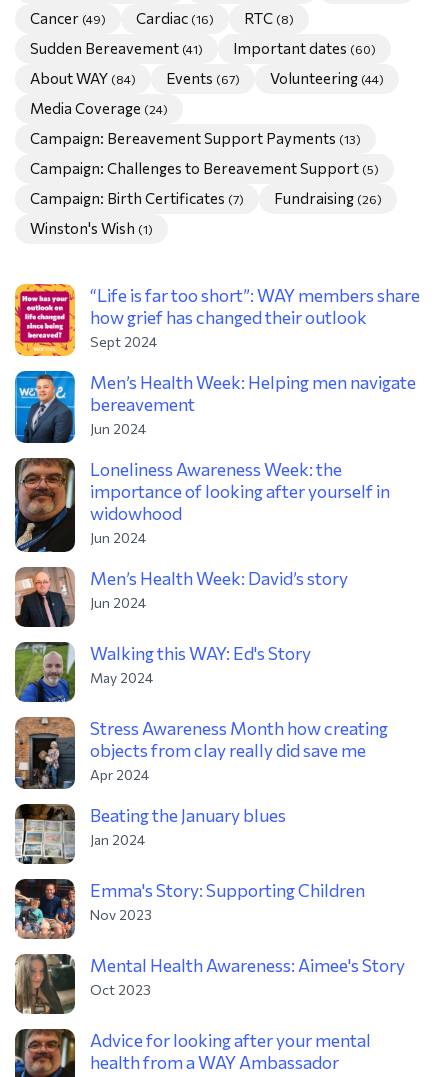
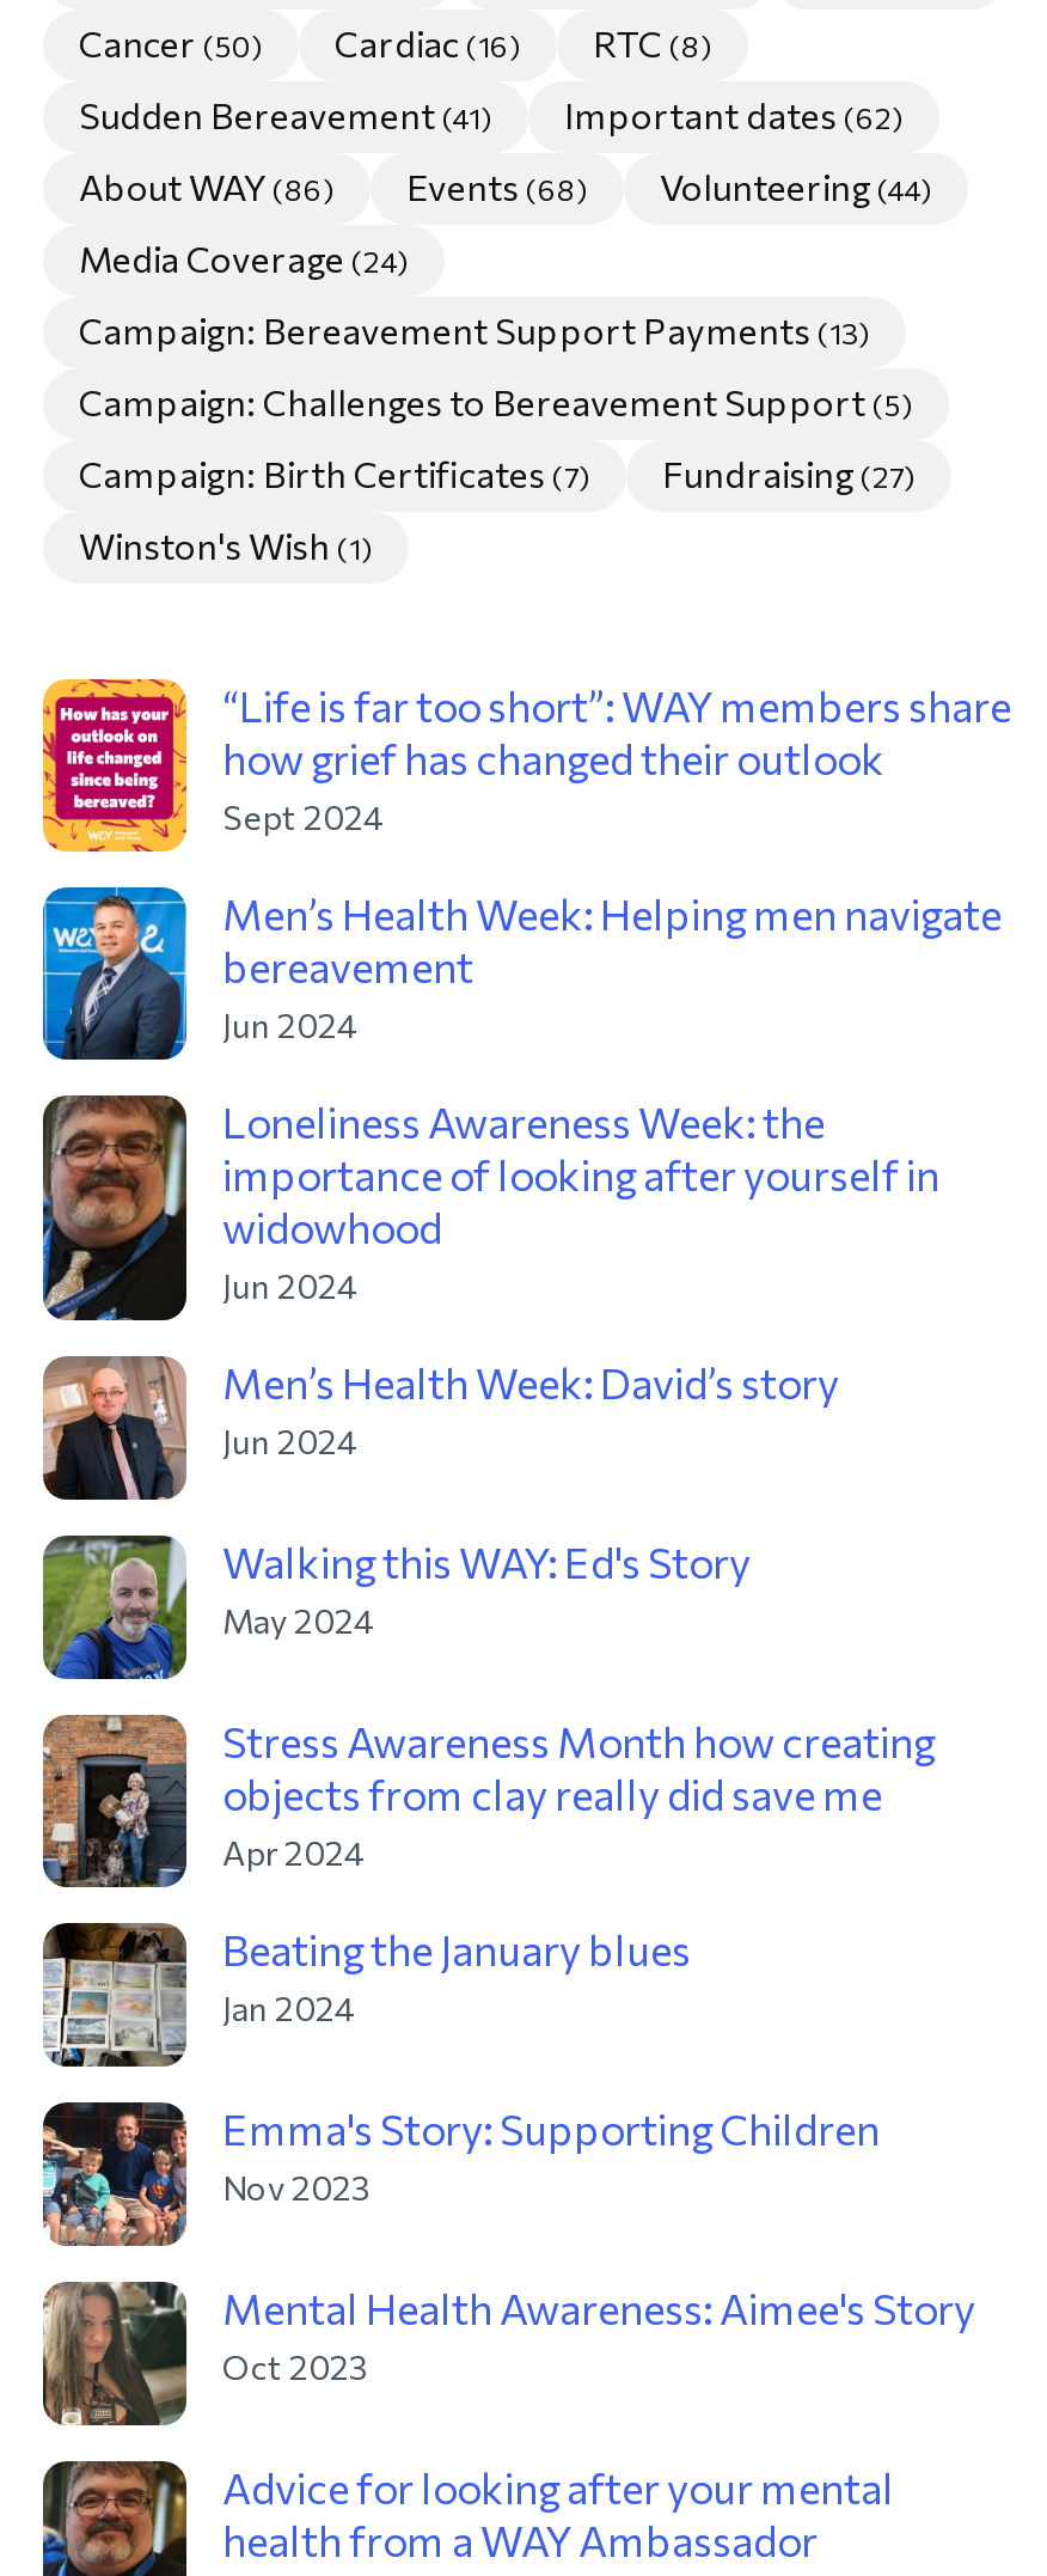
[30,9,294,27] Cancer (49) Cardiac (16) RTC (8) -> [79,22,712,65] Cancer (50) Cardiac (16) RTC (8)
[233,39,376,57] Important dates (60) -> [564,93,904,136] Important dates (62)
[30,69,136,87] About WAY (84) -> [79,165,335,208] About WAY (86)
[166,69,240,87] Events (67) -> [406,165,588,208] Events (68)
[30,189,382,207] Campaign: Birth Certificates (7) Fundraising (26) -> [79,452,916,495] Campaign: Birth Certificates (7) Fundraising (27)

